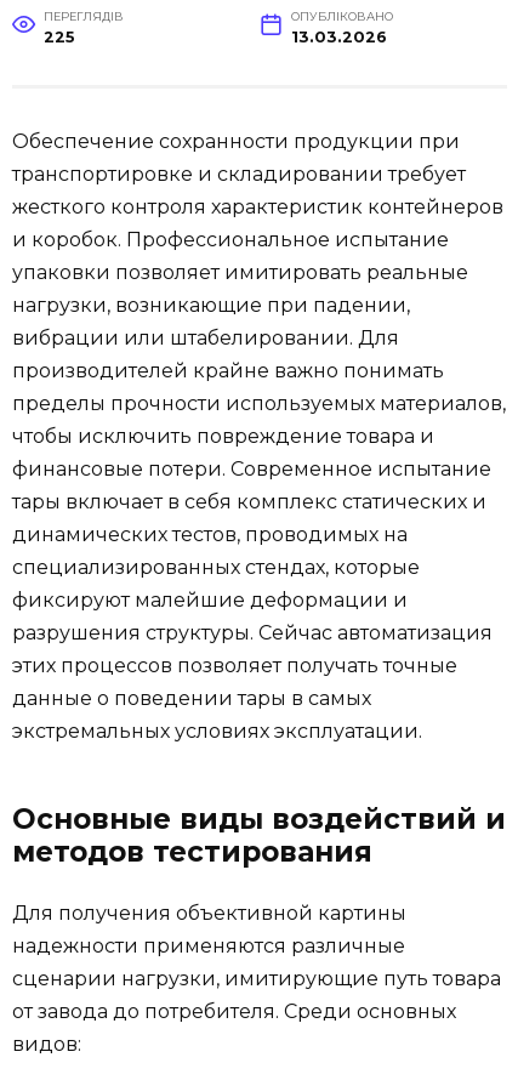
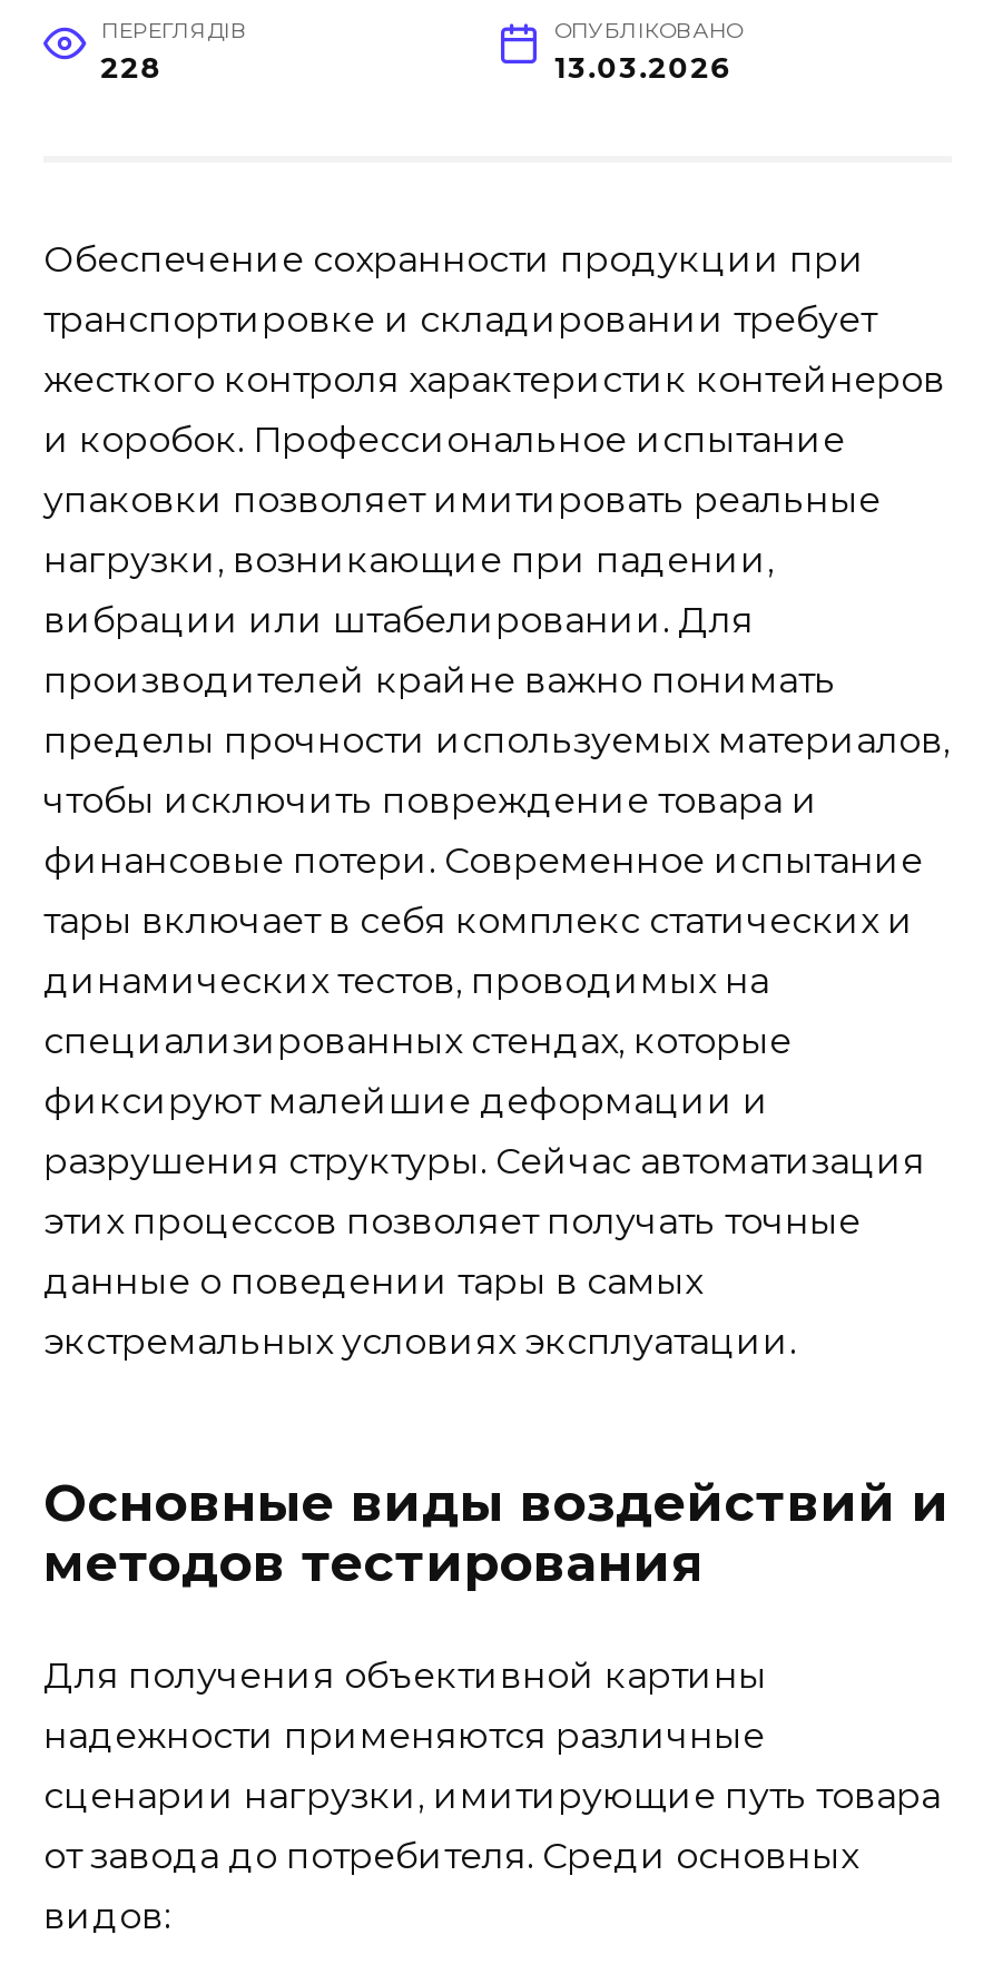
[43,28,75,47] 225 -> [100,52,163,86] 228

